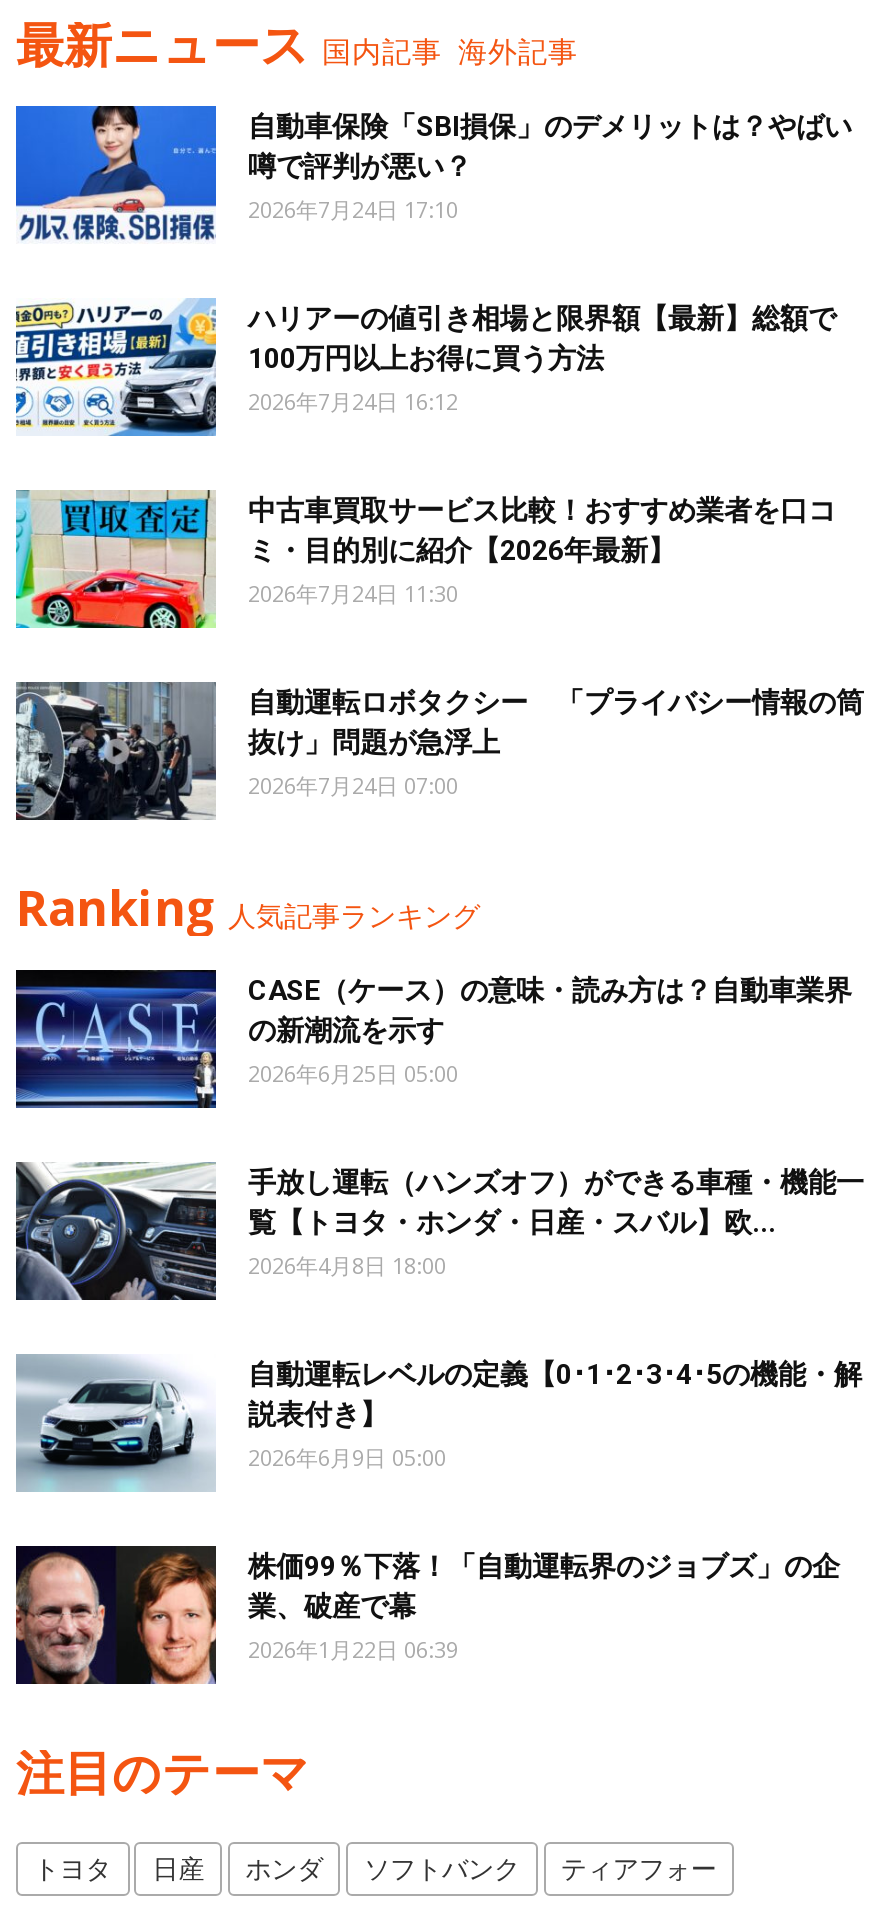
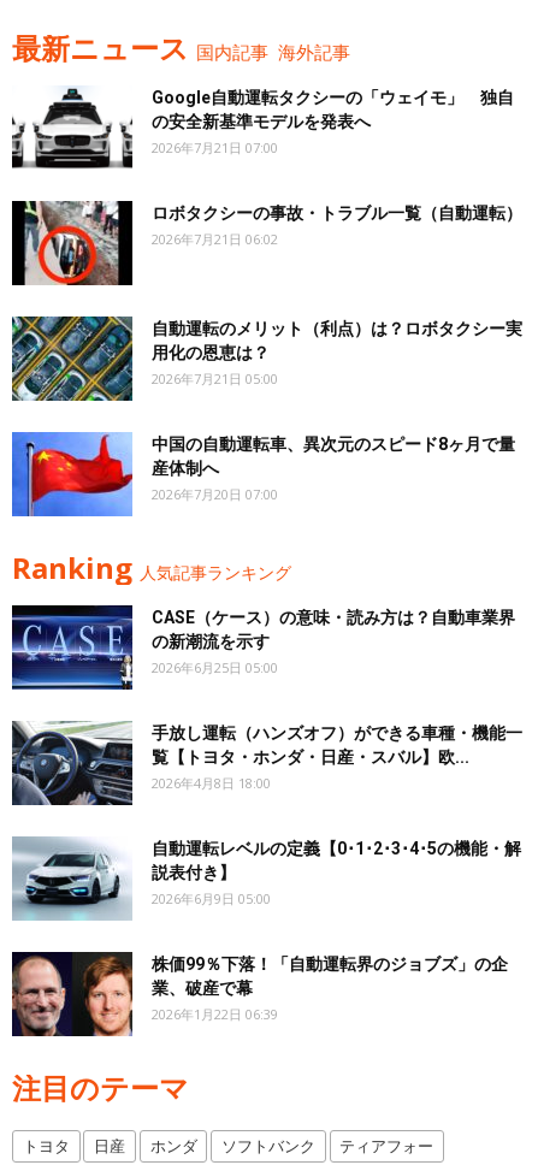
[14,104,852,244] [image] | 自動車保険「SBI損保」のデメリットは？やばい | 噂で評判が悪い？ | 2026年7月24日 17:10 -> [11,85,514,170] [image] | Google自動運転タクシーの「ウェイモ」 独自 | の安全新基準モデルを発表へ | 2026年7月21日 07:00
[14,298,836,438] [image] | ハリアーの値引き相場と限界額【最新】総額で | 100万円以上お得に買う方法 | 2026年7月24日 16:12 -> [11,200,522,286] [image] | ロボタクシーの事故・トラブル一覧（自動運転） | 2026年7月21日 06:02
[14,490,836,630] [image] | 中古車買取サービス比較！おすすめ業者を口コ | ミ・目的別に紹介【2026年最新】 | 2026年7月24日 11:30 -> [11,315,522,402] [image] | 自動運転のメリット（利点）は？ロボタクシー実 | 用化の恩恵は？ | 2026年7月21日 05:00
[14,680,864,822] [image] | 自動運転ロボタクシー 「プライバシー情報の筒 | 抜け」問題が急浮上 | 2026年7月24日 07:00 -> [11,431,515,518] [image] | 中国の自動運転車、異次元のスピード8ヶ月で量 | 産体制へ | 2026年7月20日 07:00

